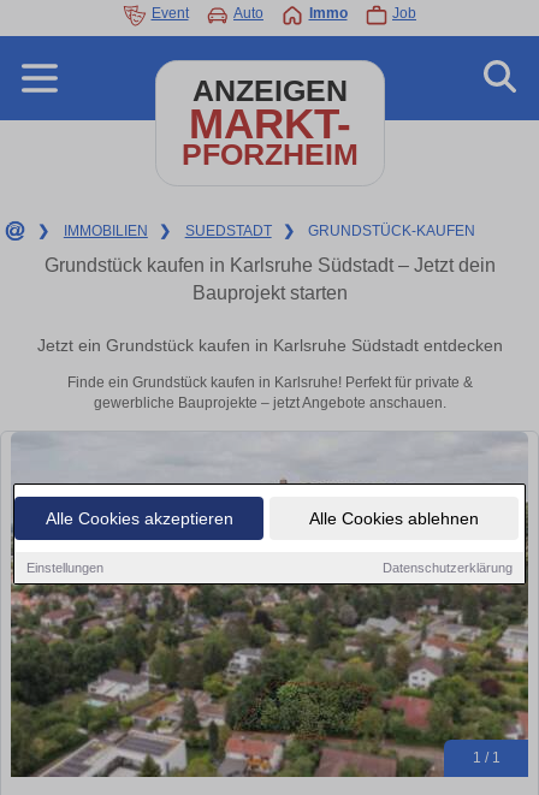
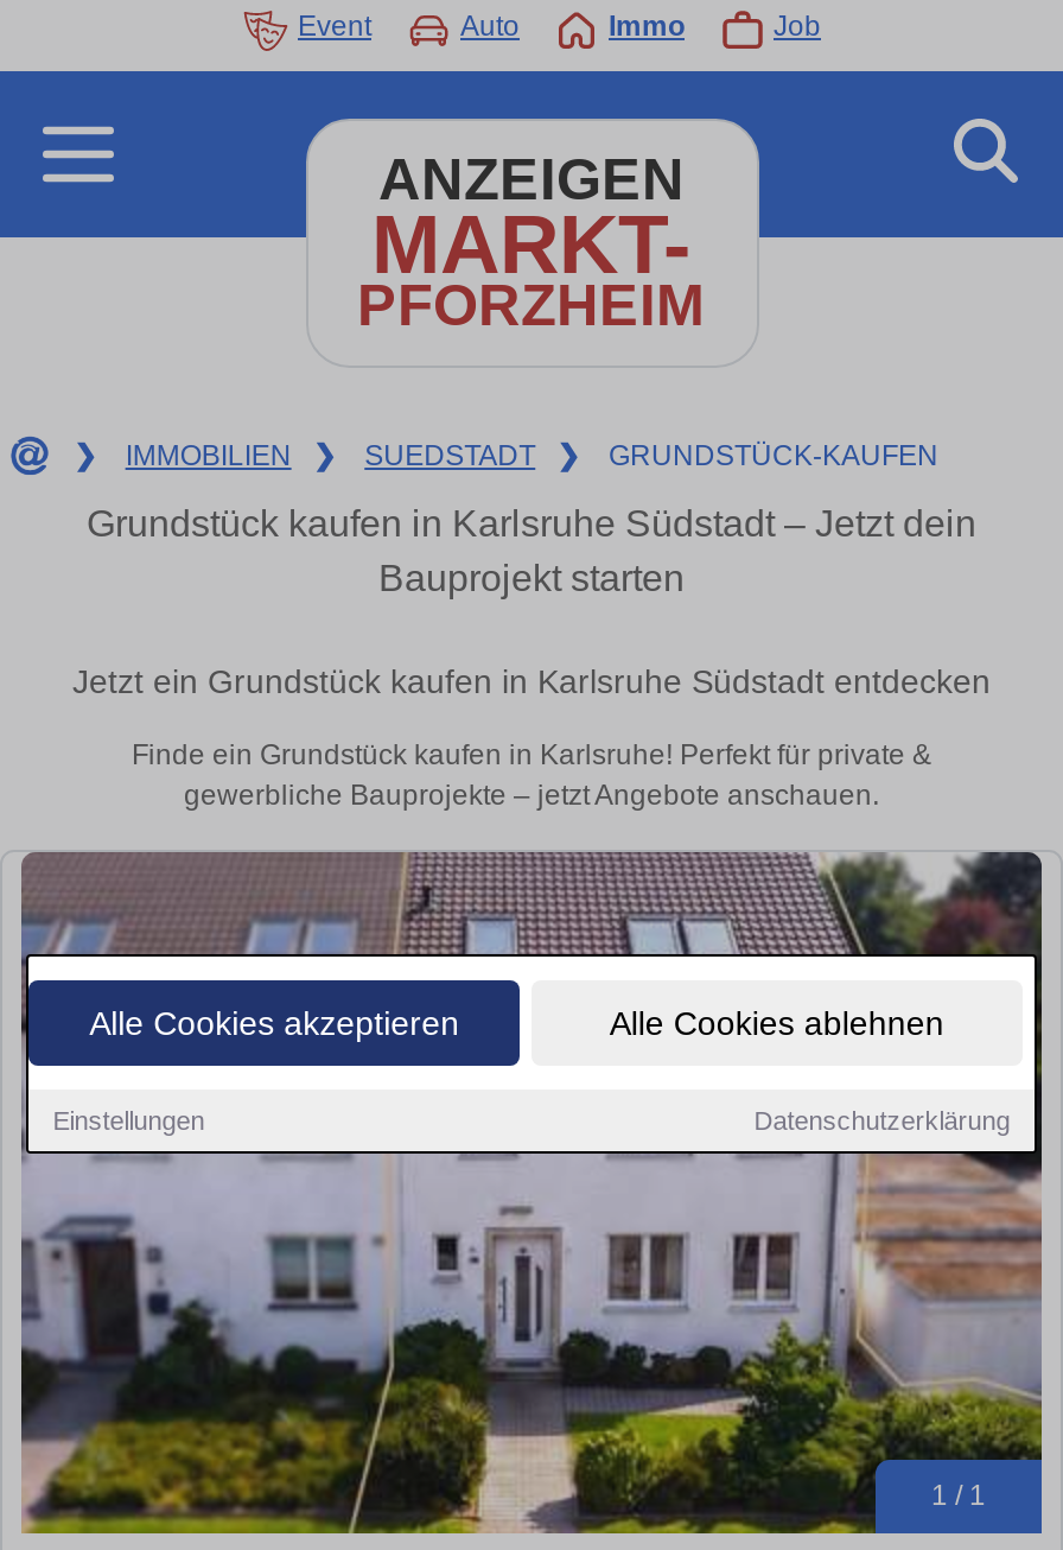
[12,432,528,528] [image] -> [21,850,1044,1030] [image]
[10,538,529,778] [image] -> [21,1137,1042,1536] [image]

